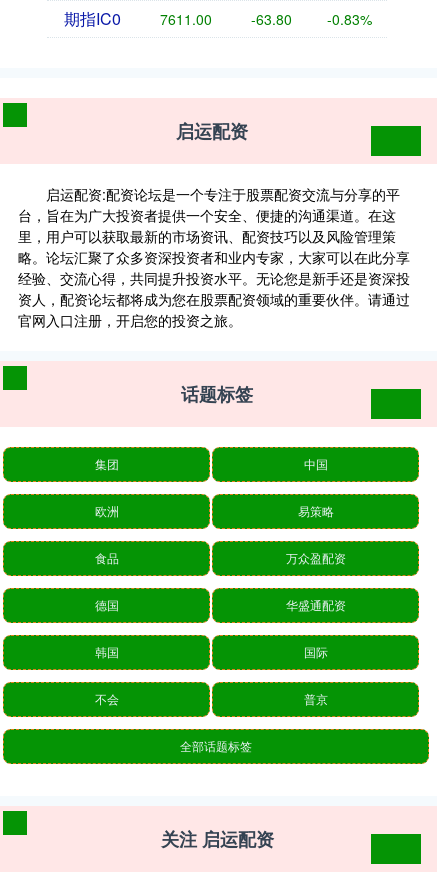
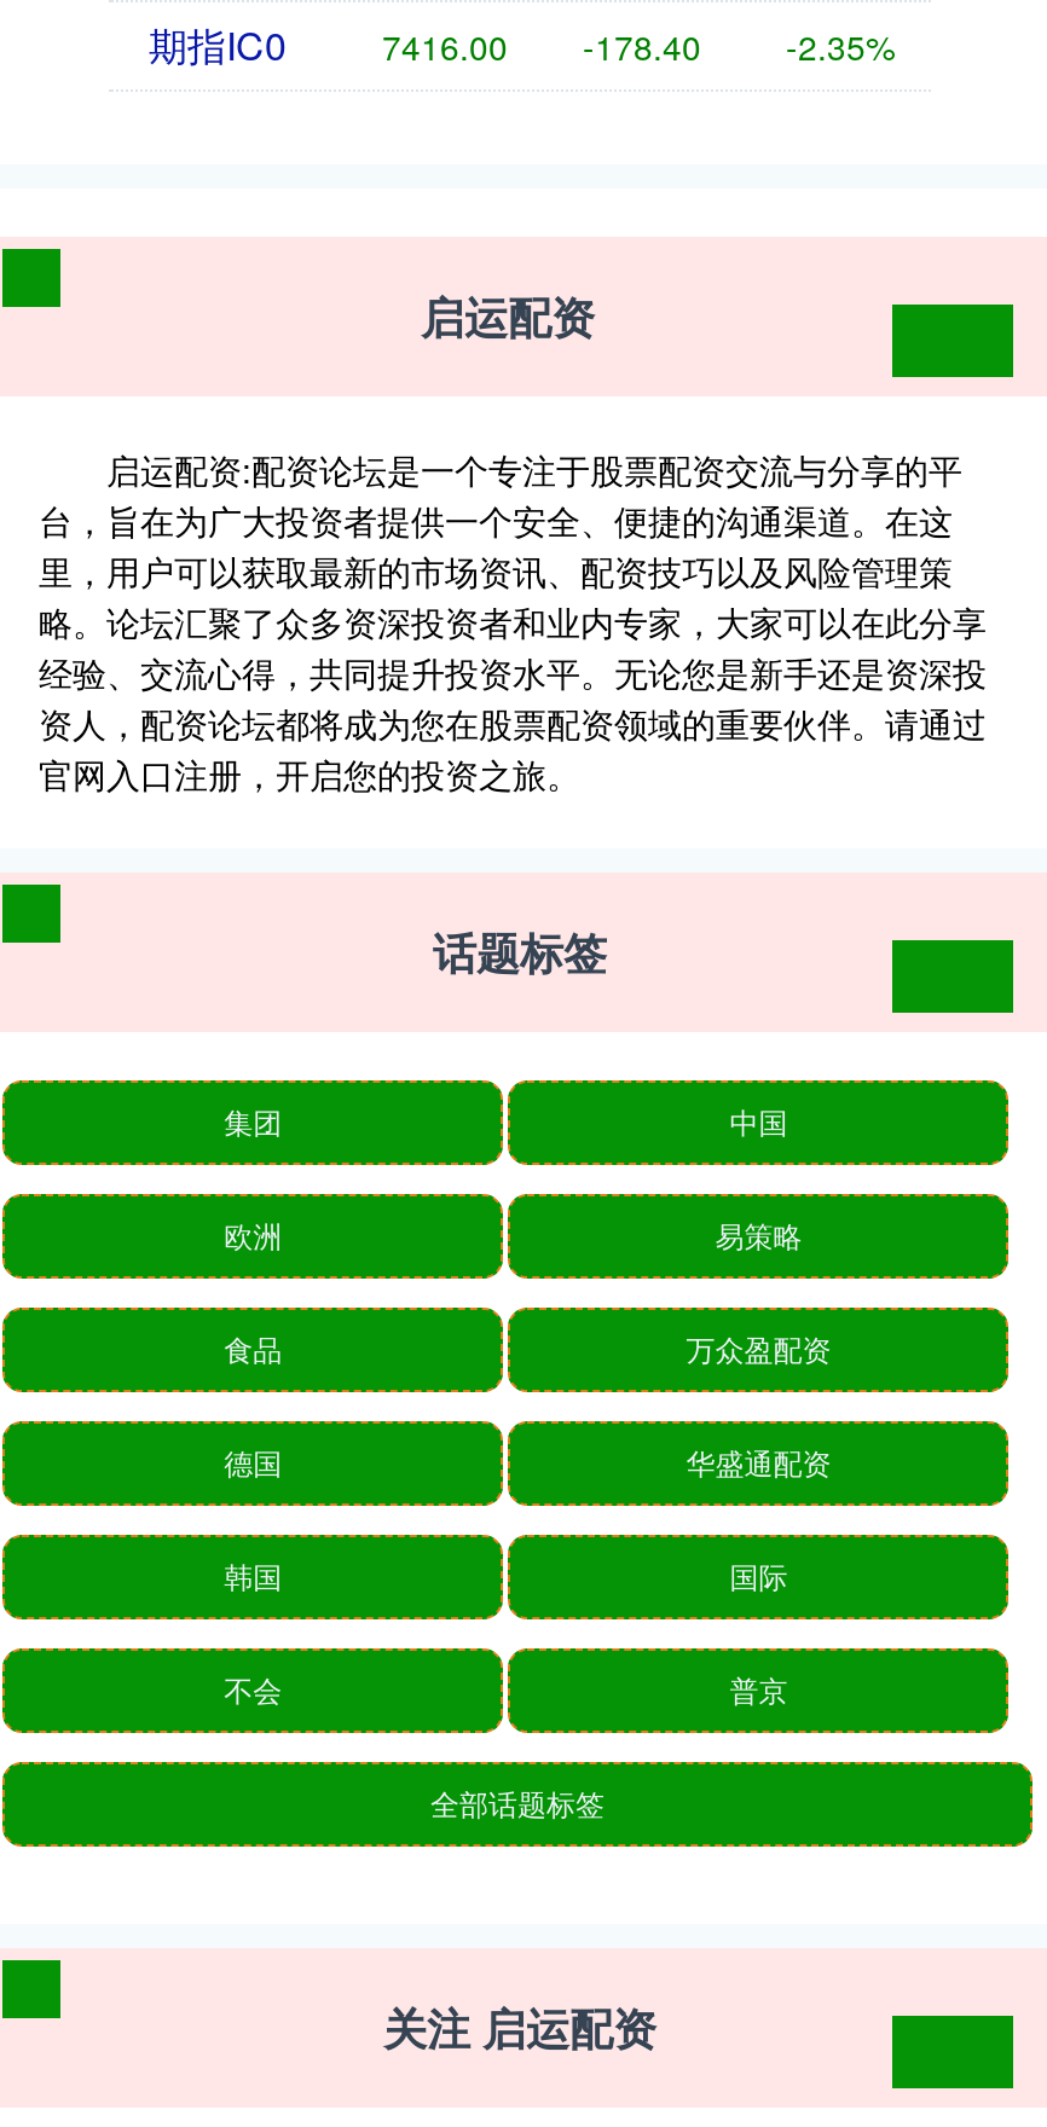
[160,9,212,29] 7611.00 -> [382,23,508,71] 7416.00
[251,9,292,29] -63.80 -> [583,23,701,71] -178.40
[327,9,372,29] -0.83% -> [786,23,895,71] -2.35%

